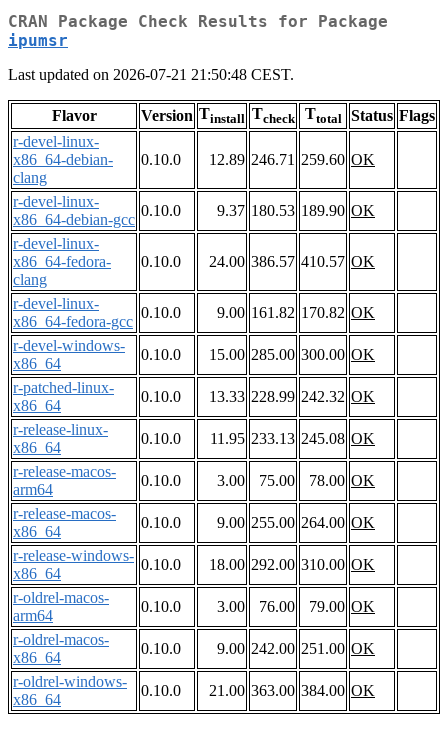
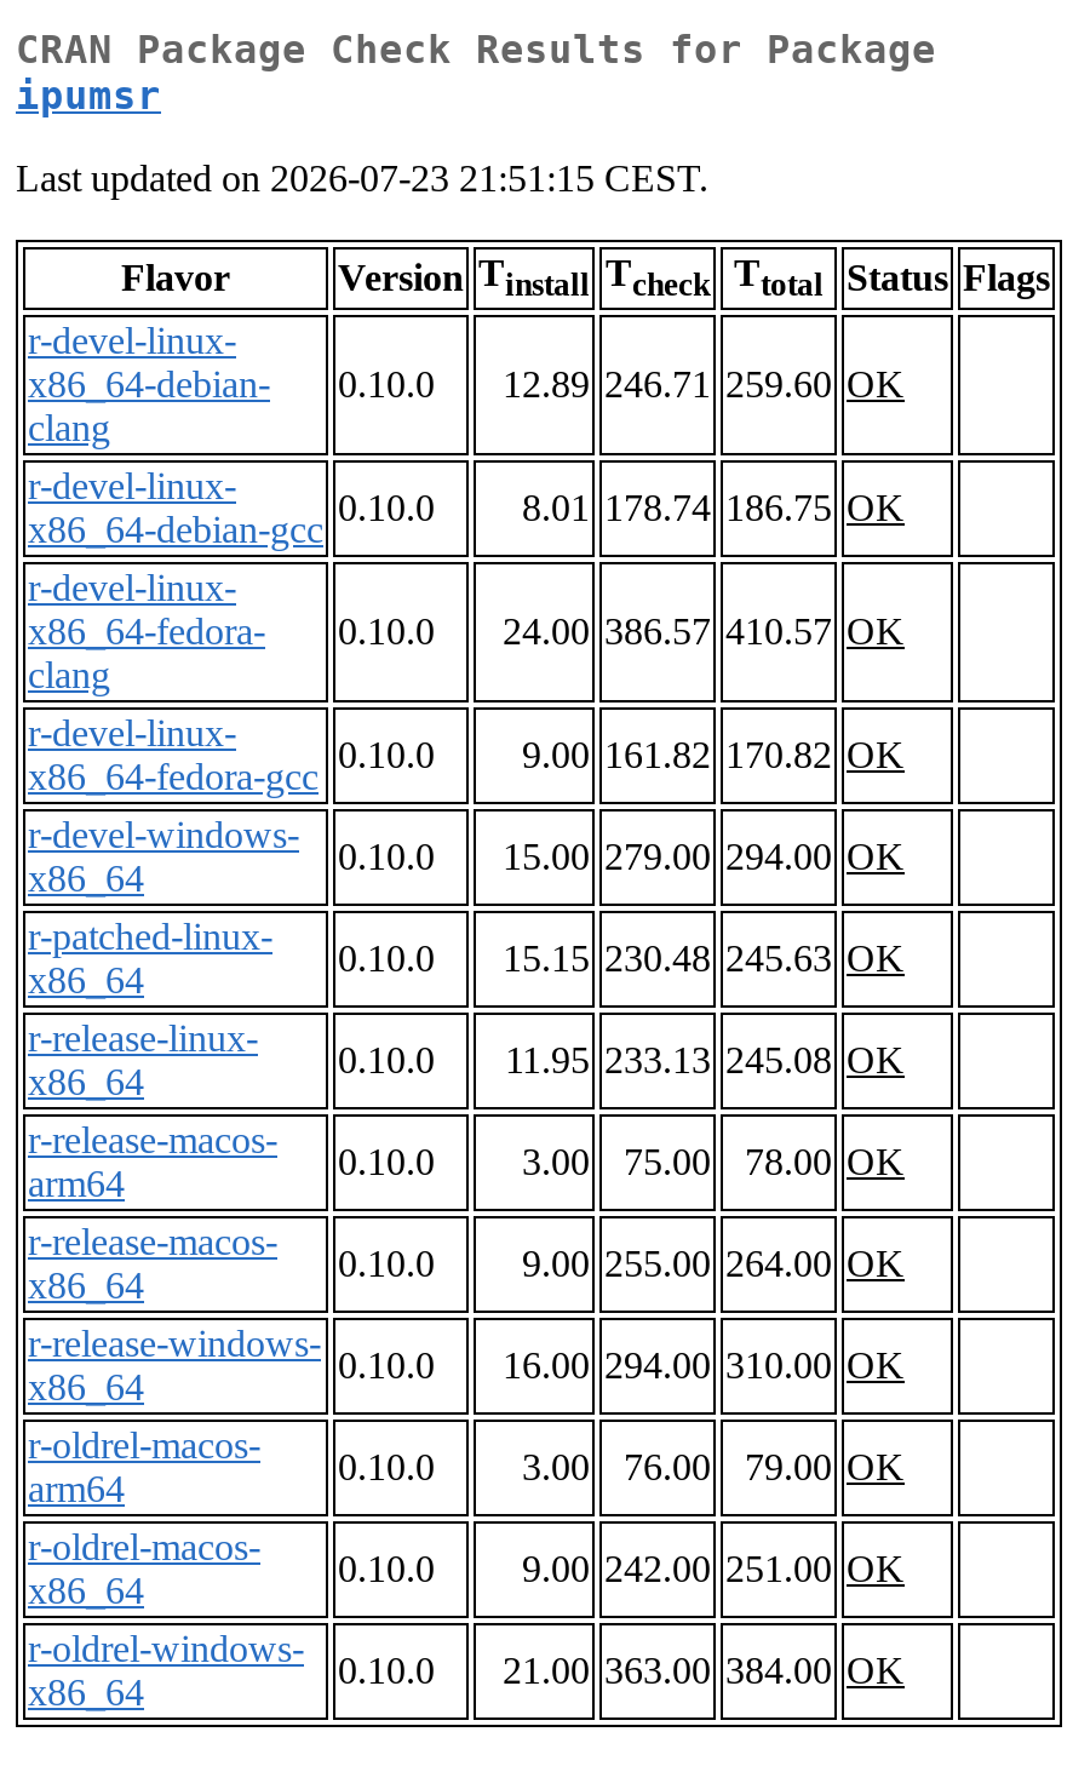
[8,66,294,83] Last updated on 2026-07-21 21:50:48 CEST. -> [16,158,708,199] Last updated on 2026-07-23 21:51:15 CEST.
[217,202,375,219] 9.37 180.53 189.90 OK -> [522,488,905,529] 8.01 178.74 186.75 OK
[141,346,375,363] 0.10.0 15.00 285.00 300.00 OK -> [338,836,905,878] 0.10.0 15.00 279.00 294.00 OK
[141,388,375,405] 0.10.0 13.33 228.99 242.32 OK -> [338,938,905,979] 0.10.0 15.15 230.48 245.63 OK
[141,556,375,573] 0.10.0 18.00 292.00 310.00 OK -> [338,1345,905,1386] 0.10.0 16.00 294.00 310.00 OK

